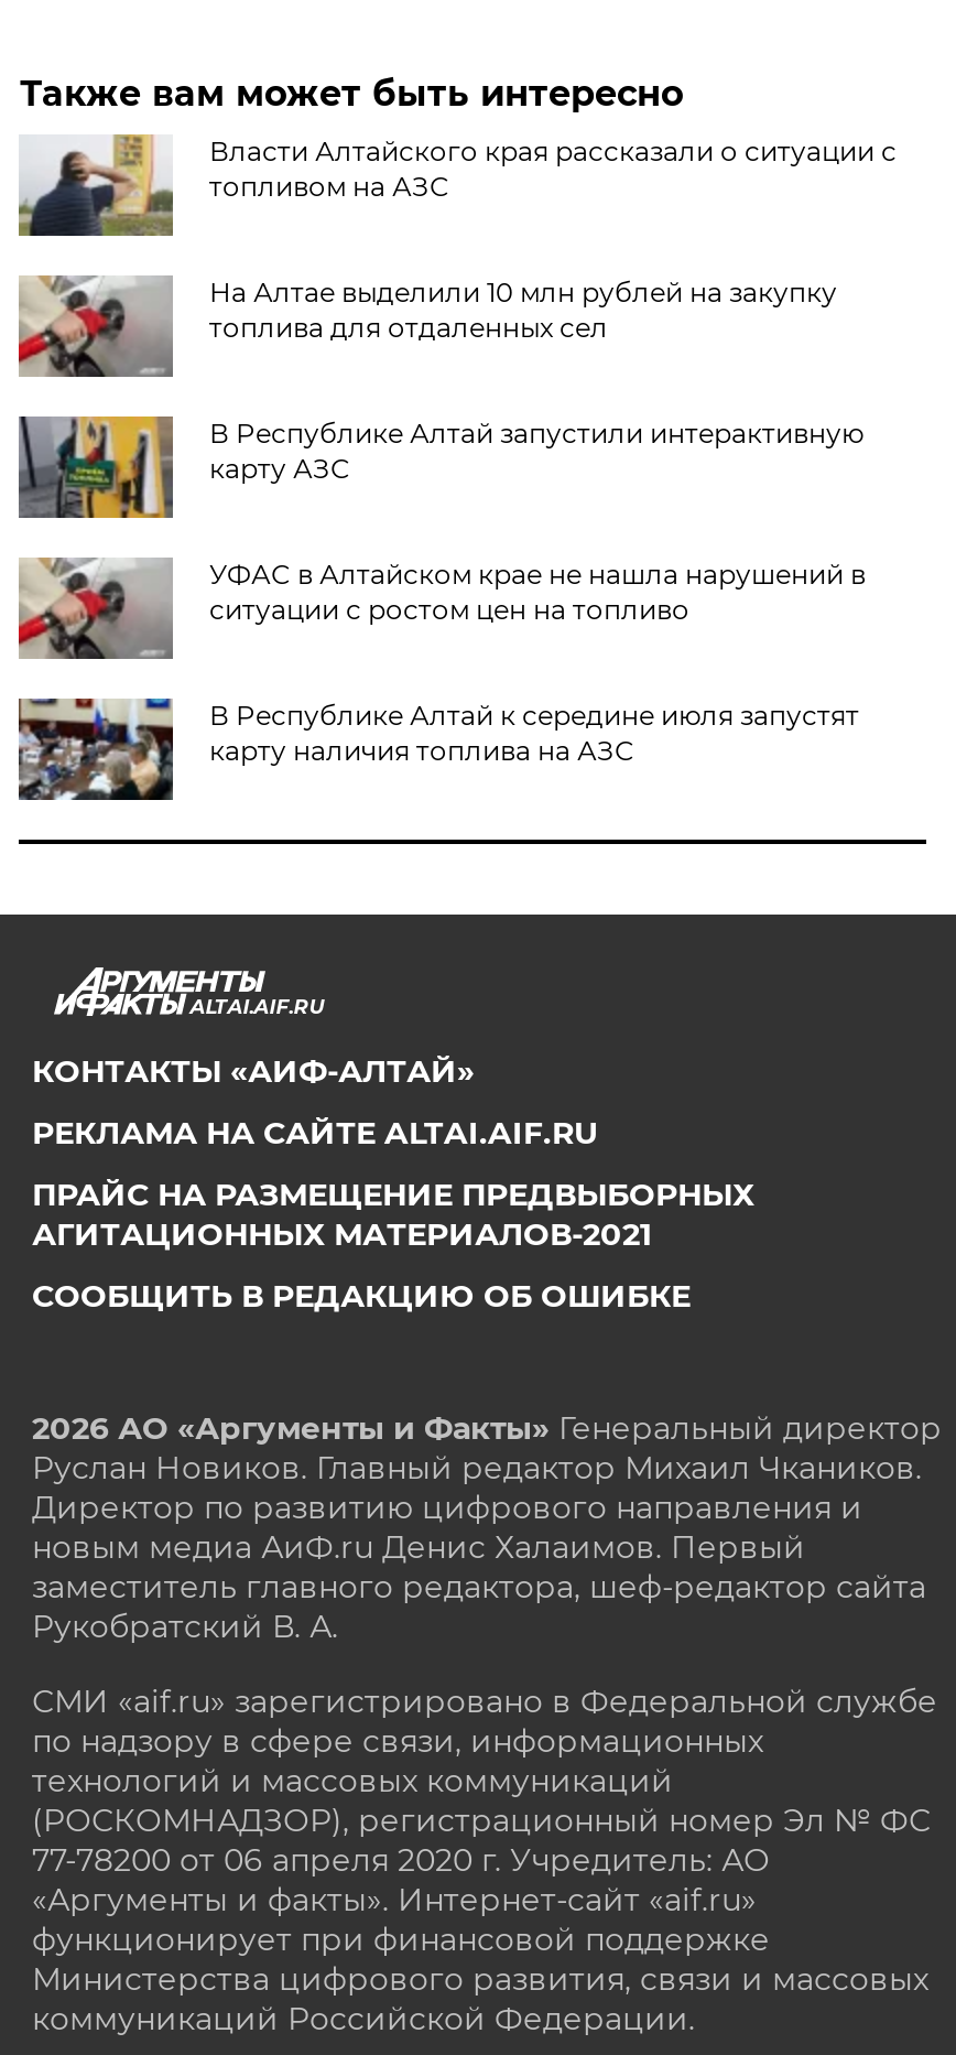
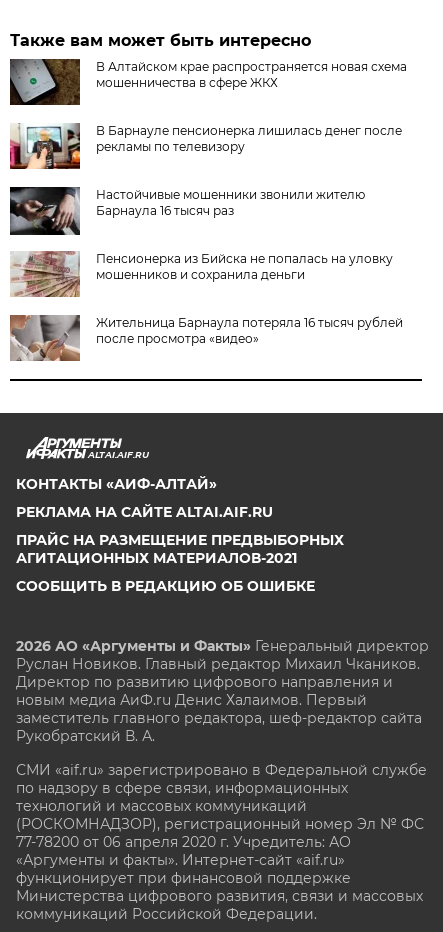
[17,132,896,238] [image] | Власти Алтайского края рассказали о ситуации с | топливом на АЗС -> [9,58,407,106] [image] | В Алтайском крае распространяется новая схема | мошенничества в сфере ЖКХ
[19,273,837,379] [image] | На Алтае выделили 10 млн рублей на закупку | топлива для отдаленных сел -> [10,123,402,170] [image] | В Барнауле пенсионерка лишилась денег после | рекламы по телевизору
[17,414,863,522] [image] | В Республике Алтай запустили интерактивную | карту АЗС -> [9,186,365,236] [image] | Настойчивые мошенники звонили жителю | Барнаула 16 тысяч раз
[17,557,865,661] [image] | УФАС в Алтайском крае не нашла нарушений в | ситуации с ростом цен на топливо -> [10,251,393,298] [image] | Пенсионерка из Бийска не попалась на уловку | мошенников и сохранила деньги
[17,696,859,802] [image] | В Республике Алтай к середине июля запустят | карту наличия топлива на АЗС -> [9,314,403,362] [image] | Жительница Барнаула потеряла 16 тысяч рублей | после просмотра «видео»

